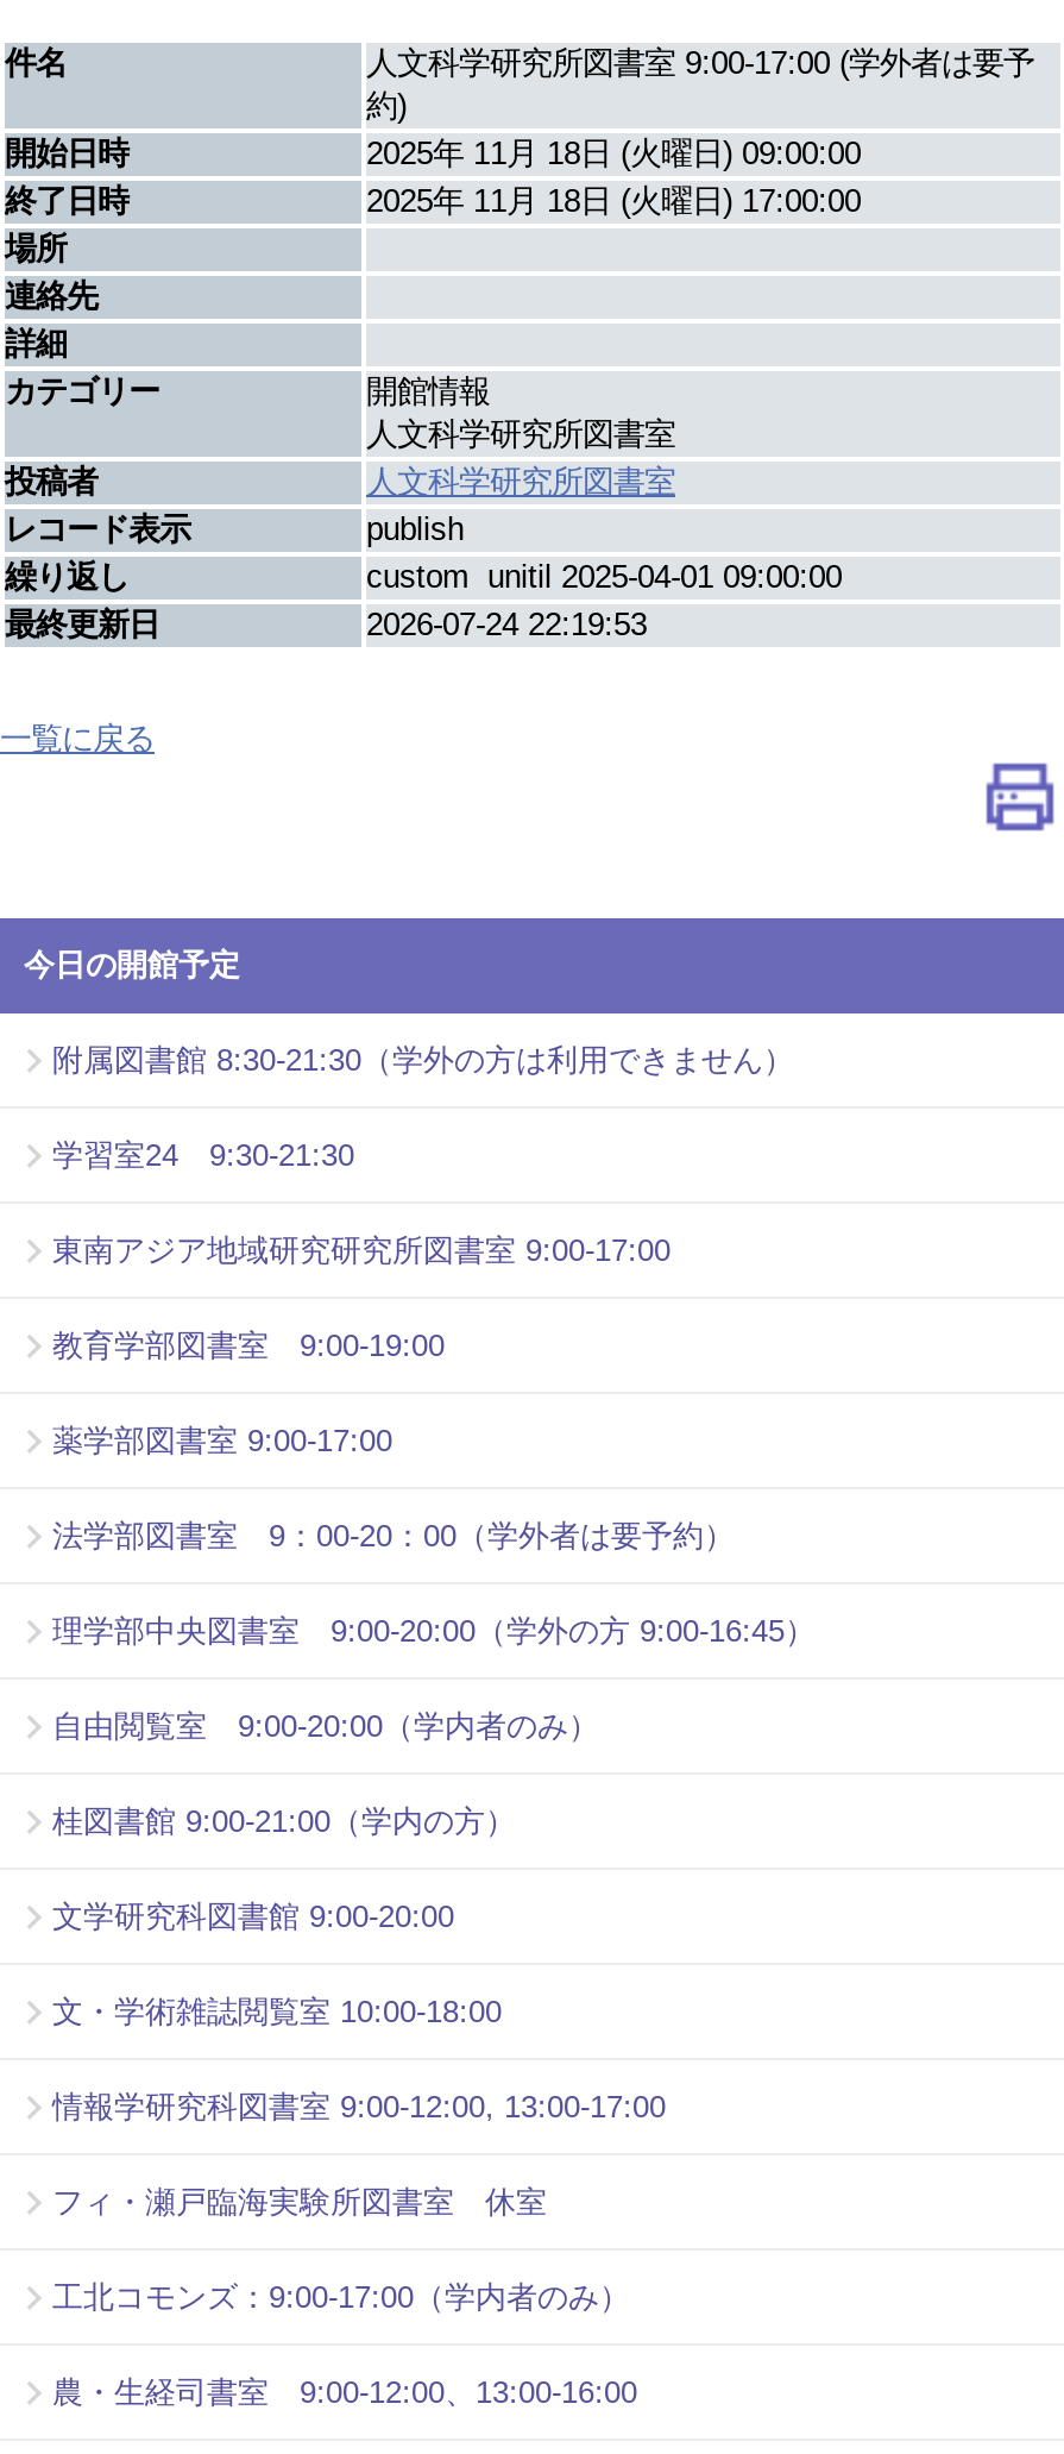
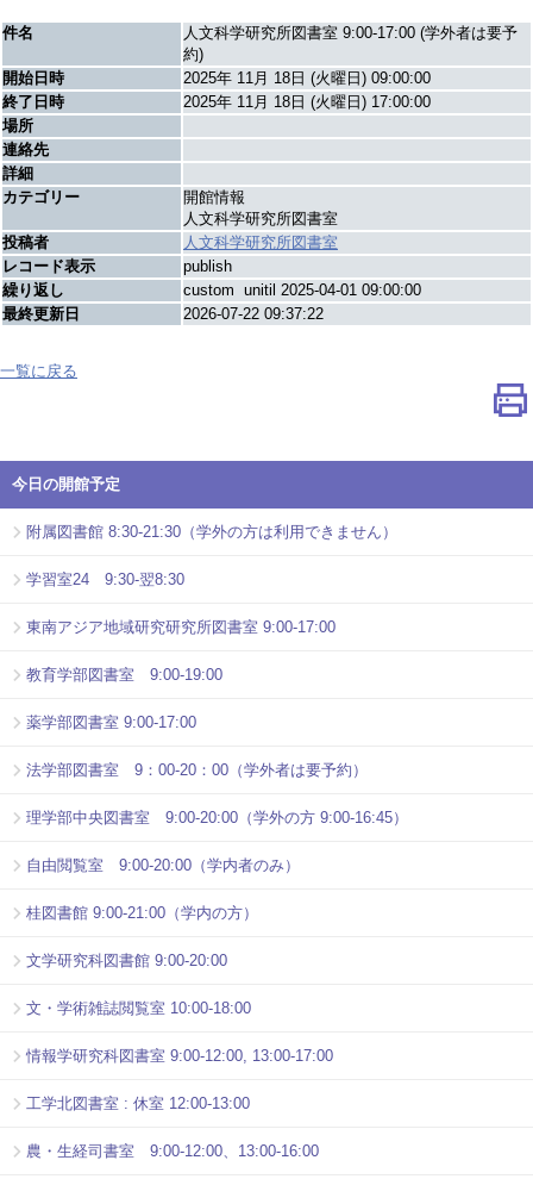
[366,606,647,642] 2026-07-24 22:19:53 -> [183,305,324,322] 2026-07-22 09:37:22
[52,1138,354,1174] 学習室24 9:30-21:30 -> [26,571,184,589] 学習室24 9:30-翌8:30
[52,2185,630,2316] フィ・瀬戸臨海実験所図書室 休室 | 工北コモンズ：9:00-17:00（学内者のみ） -> [26,1095,250,1113] 工学北図書室 : 休室 12:00-13:00

